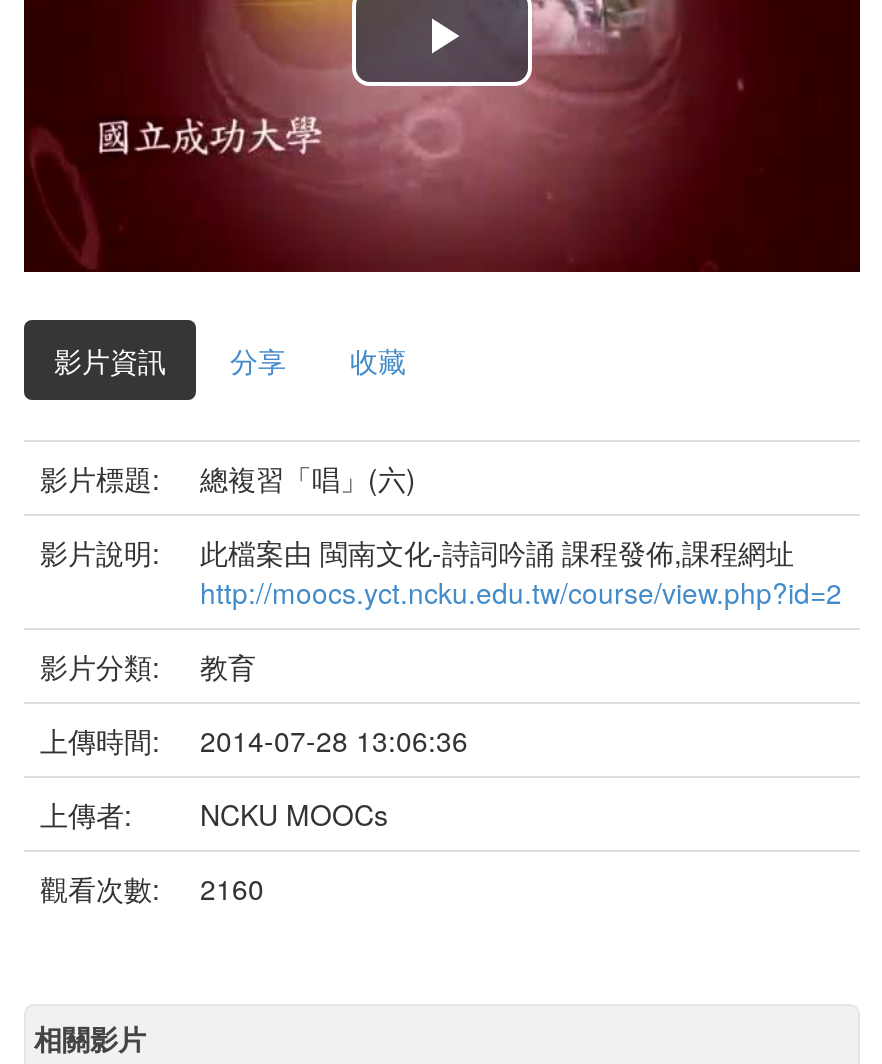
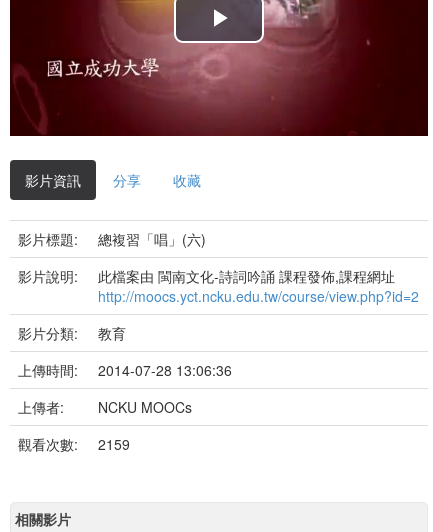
[40,868,264,908] 觀看次數: 2160 -> [18,434,130,454] 觀看次數: 2159

